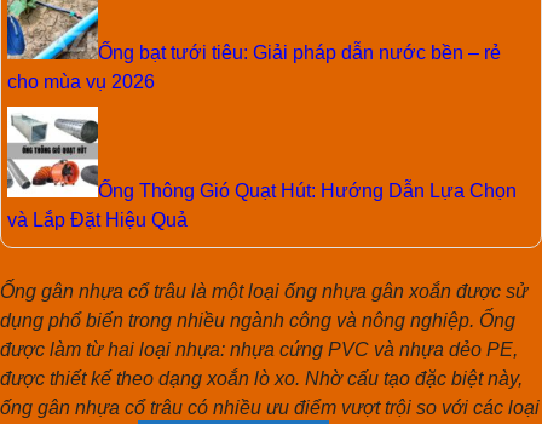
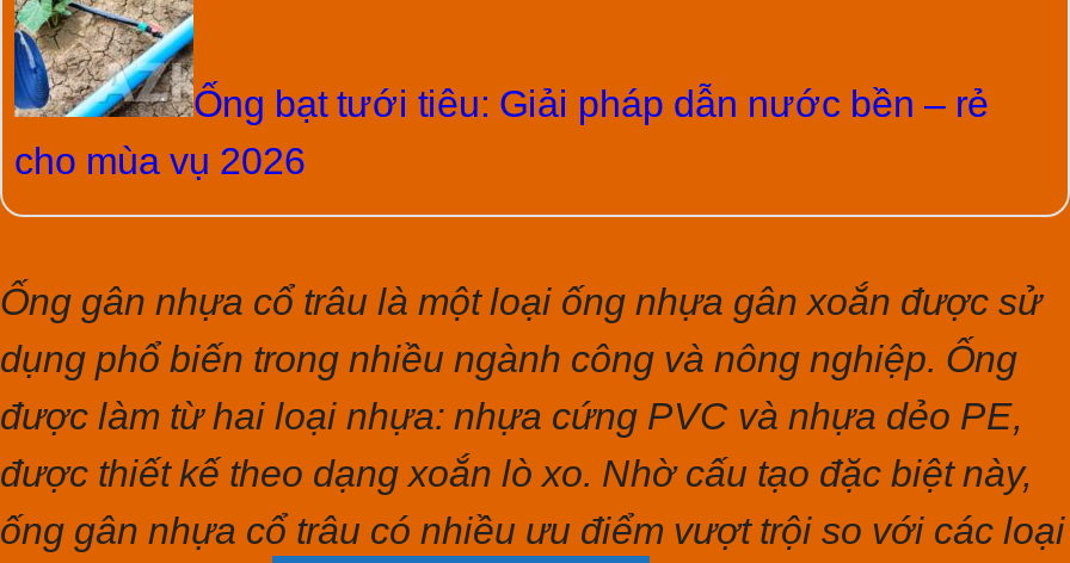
[6,105,517,231] [image] | Ống Thông Gió Quạt Hút: Hướng Dẫn Lựa Chọn | và Lắp Đặt Hiệu Quả -> none

